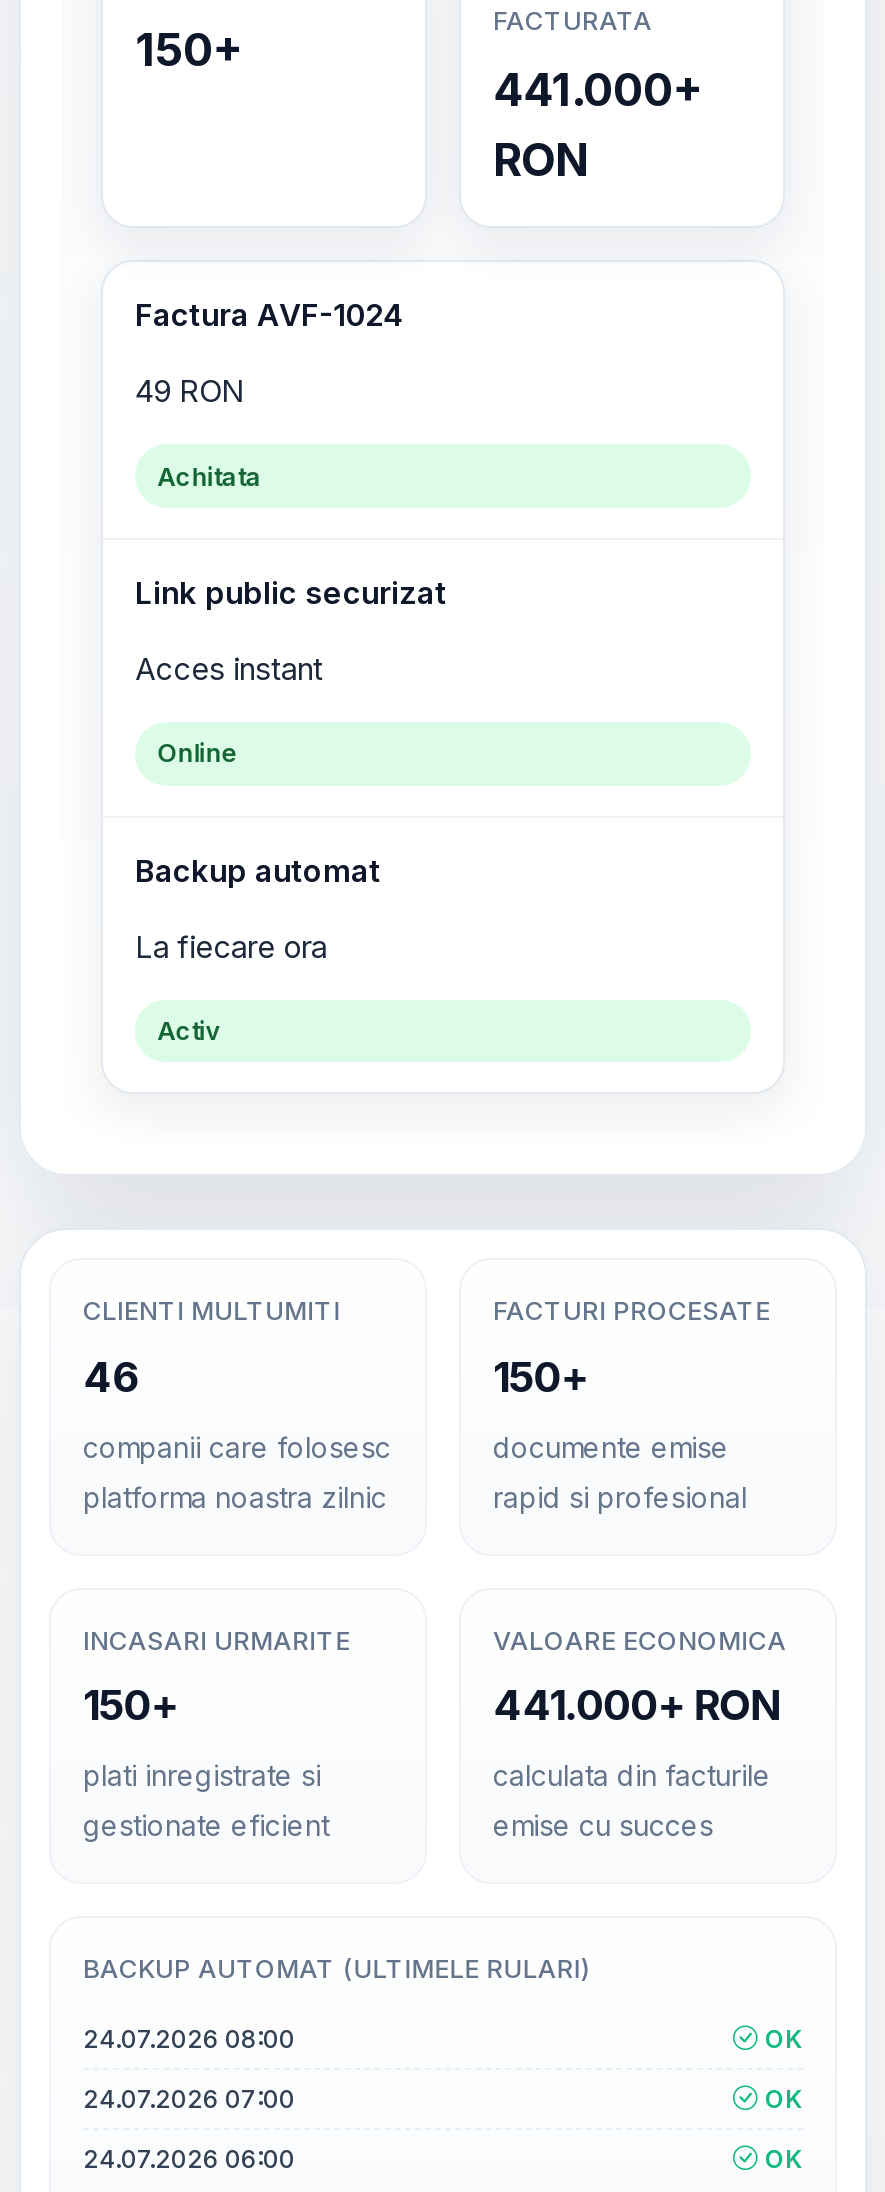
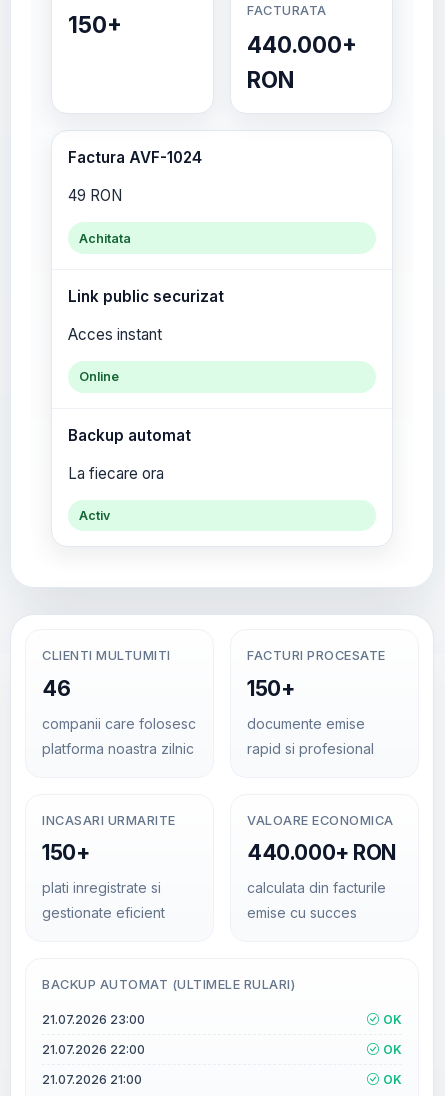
[493,62,703,116] 441.000+ -> [247,31,357,58] 440.000+
[493,1680,779,1730] 441.000+ RON -> [247,840,396,865] 440.000+ RON
[83,2024,295,2054] 24.07.2026 08:00 -> [42,1012,145,1027] 21.07.2026 23:00
[83,2084,295,2114] 24.07.2026 07:00 -> [42,1042,145,1057] 21.07.2026 22:00
[83,2144,295,2174] 24.07.2026 06:00 -> [42,1072,142,1087] 21.07.2026 21:00

